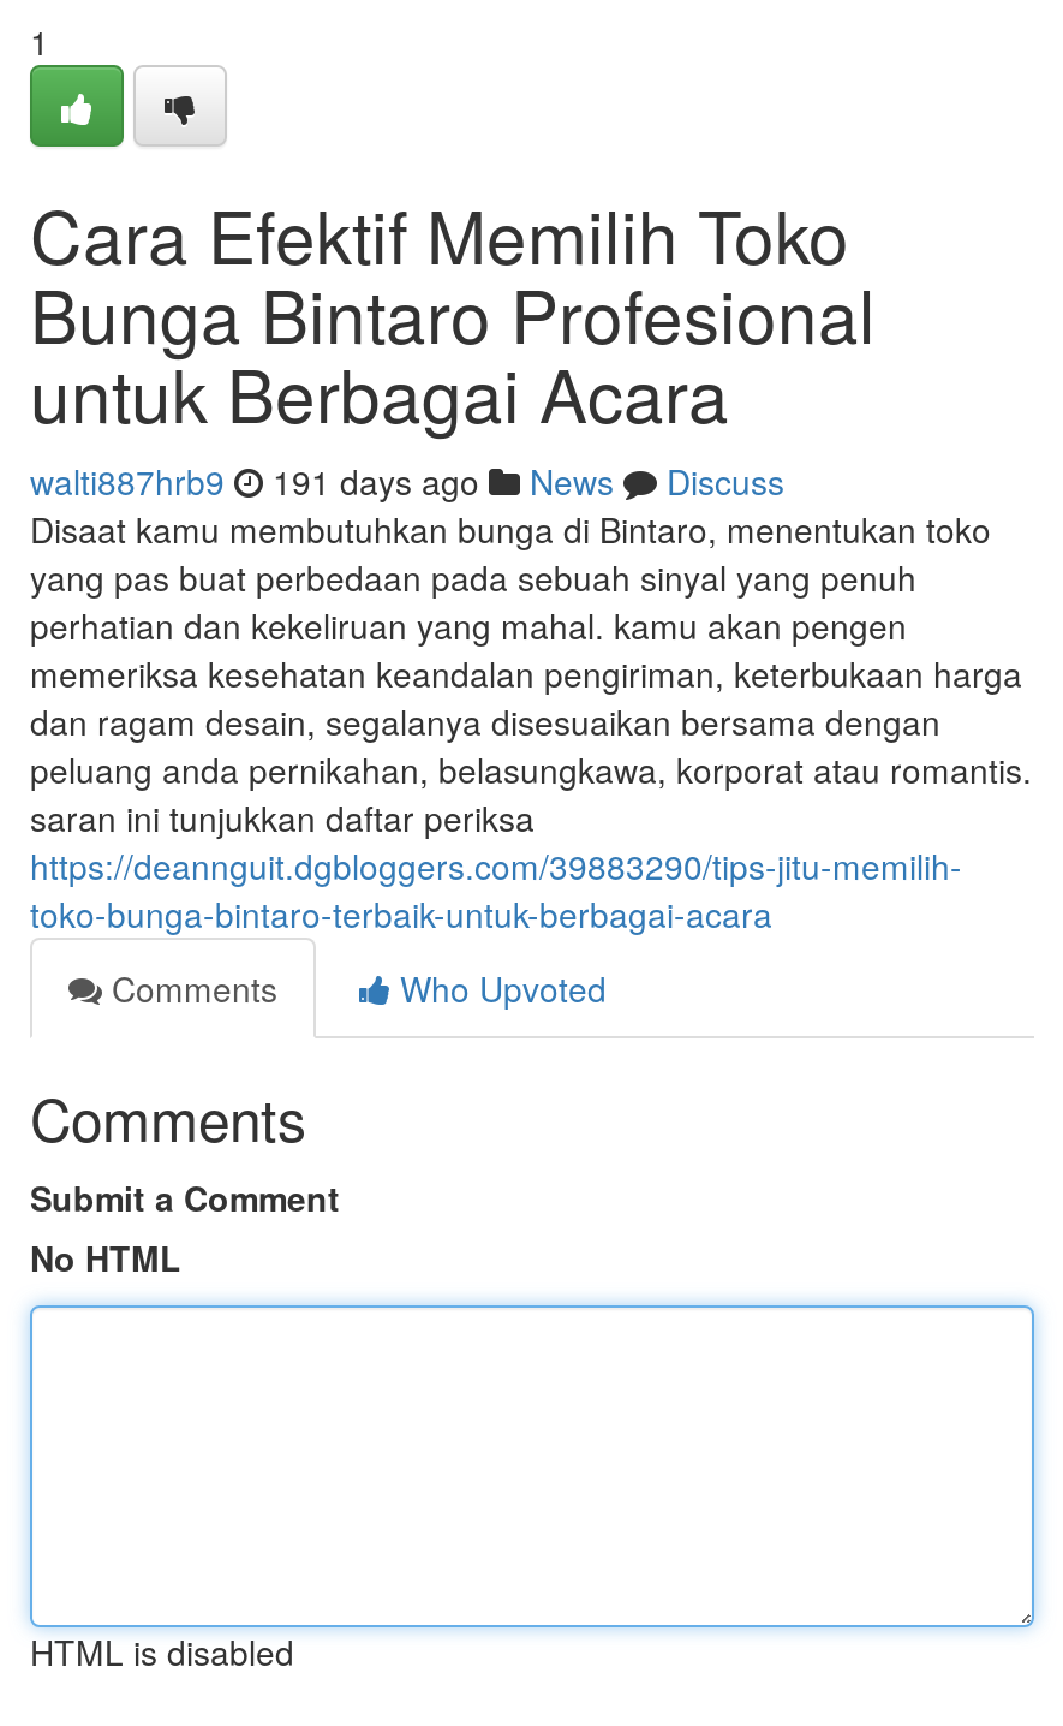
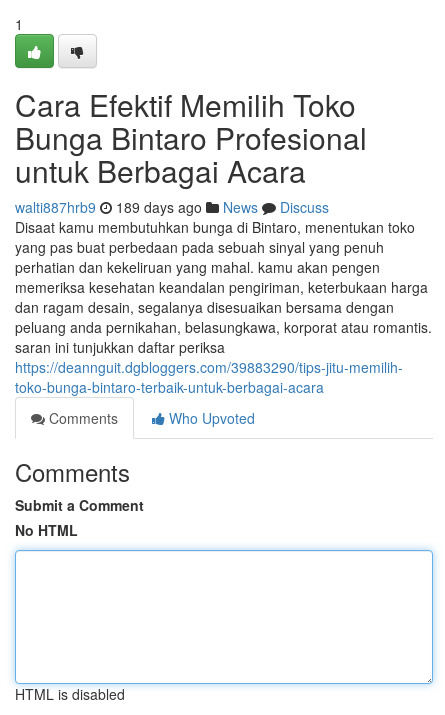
[30,457,784,505] walti887hrb9 191 days ago News Discuss -> [15,197,329,217] walti887hrb9 189 days ago News Discuss

